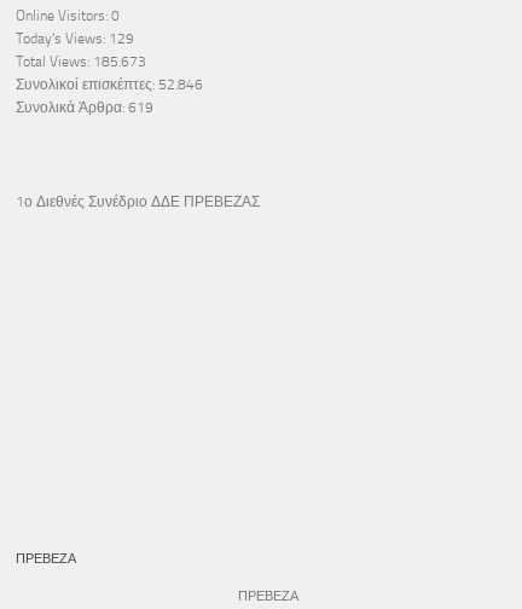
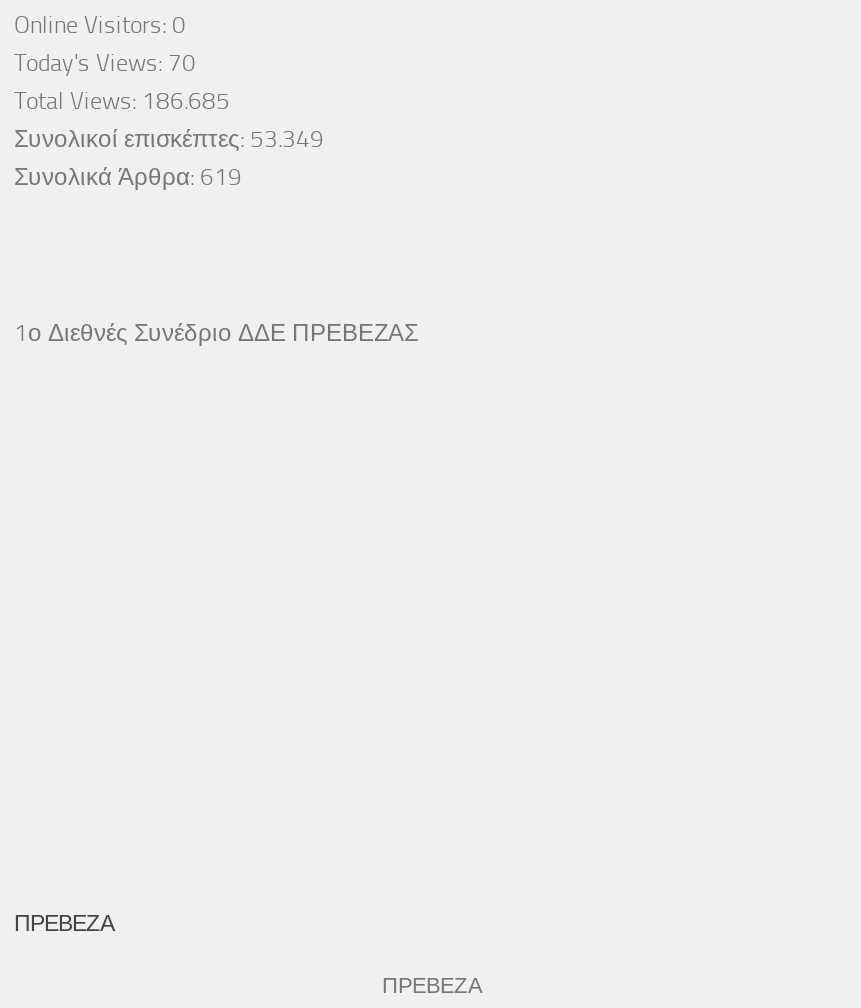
[16,30,134,47] Today's Views: 129 -> [14,50,196,78] Today's Views: 70
[16,53,146,70] Total Views: 185.673 -> [14,88,230,116] Total Views: 186.685
[16,76,203,93] Συνολικοί επισκέπτες: 52.846 -> [14,126,324,154] Συνολικοί επισκέπτες: 53.349

